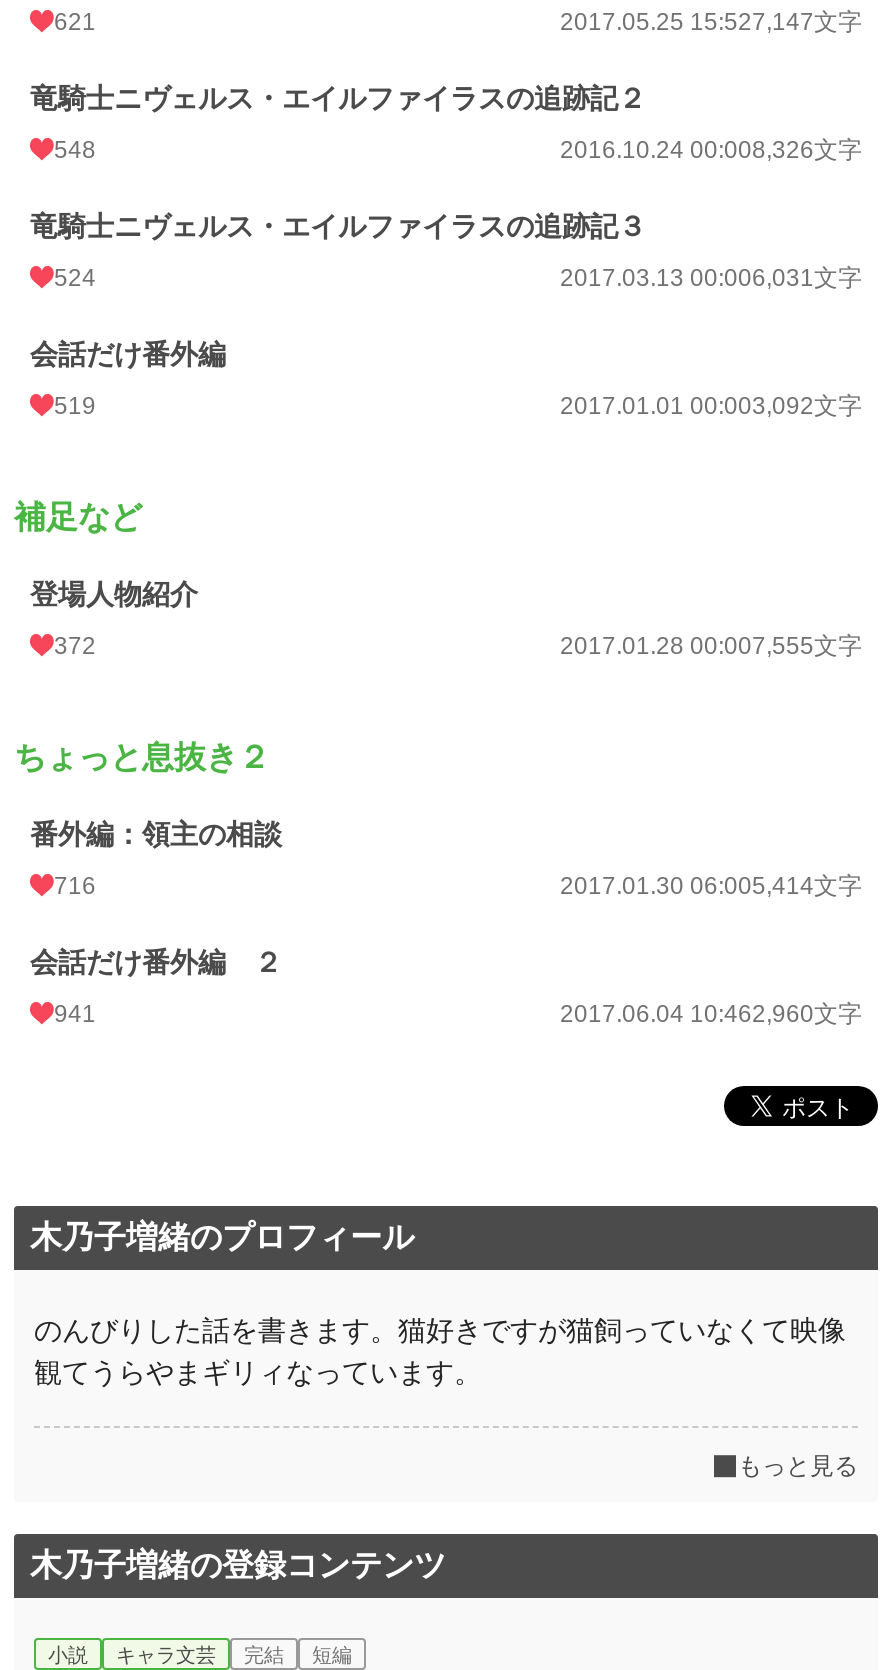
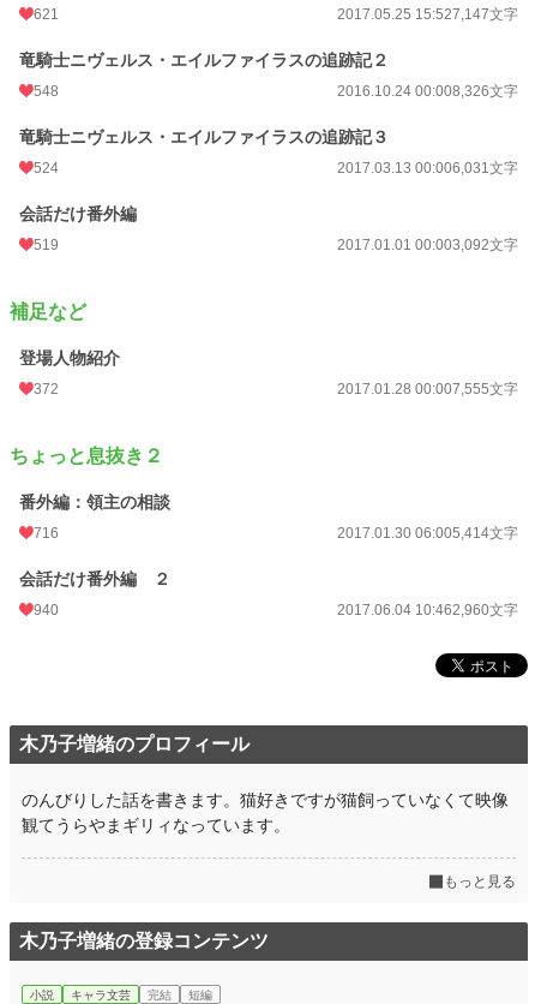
[54,1001,96,1029] 941 -> [34,602,59,619] 940

